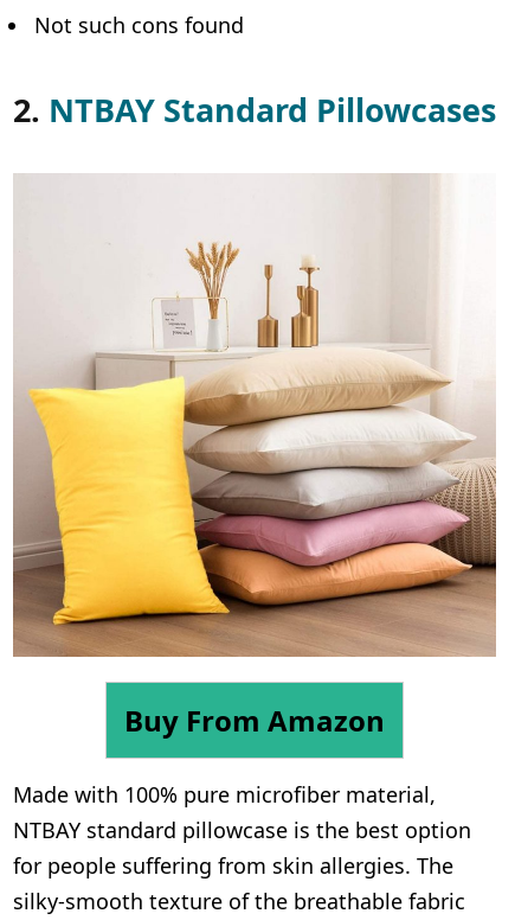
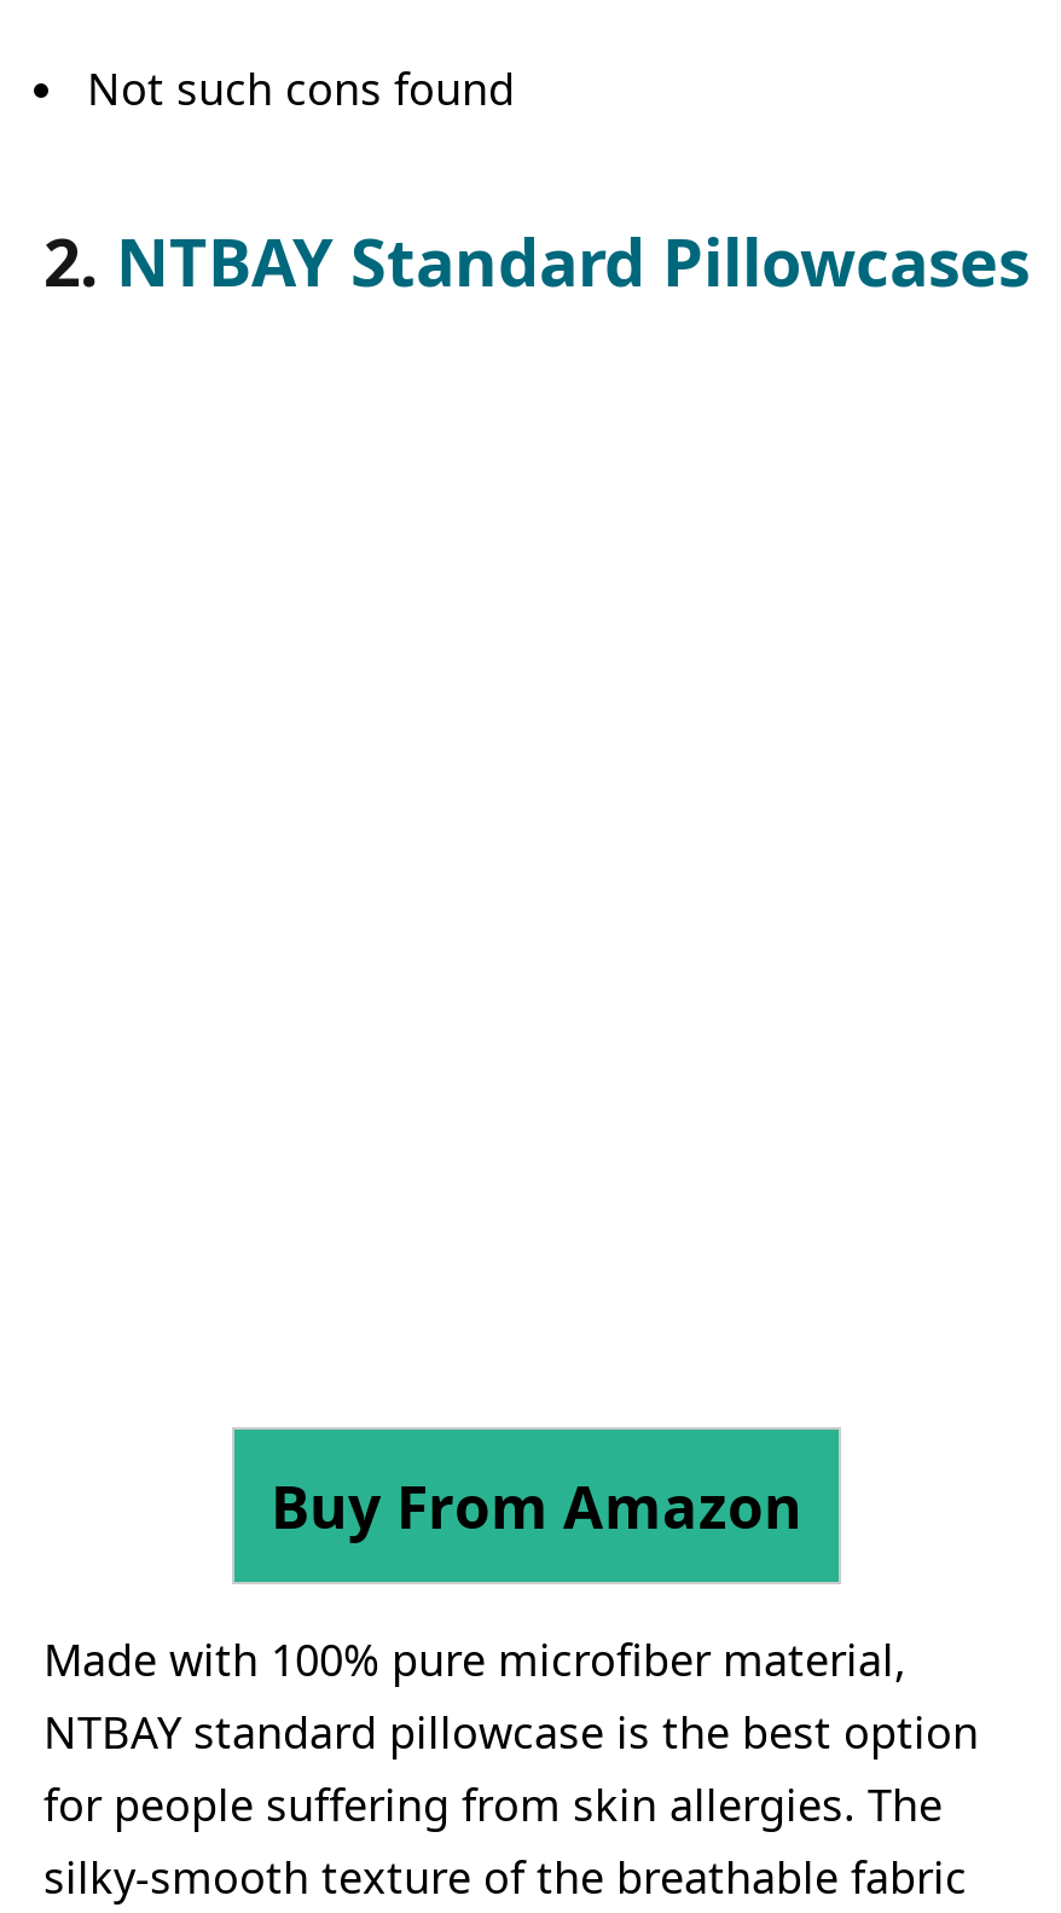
[12,173,497,658] [image] -> none

